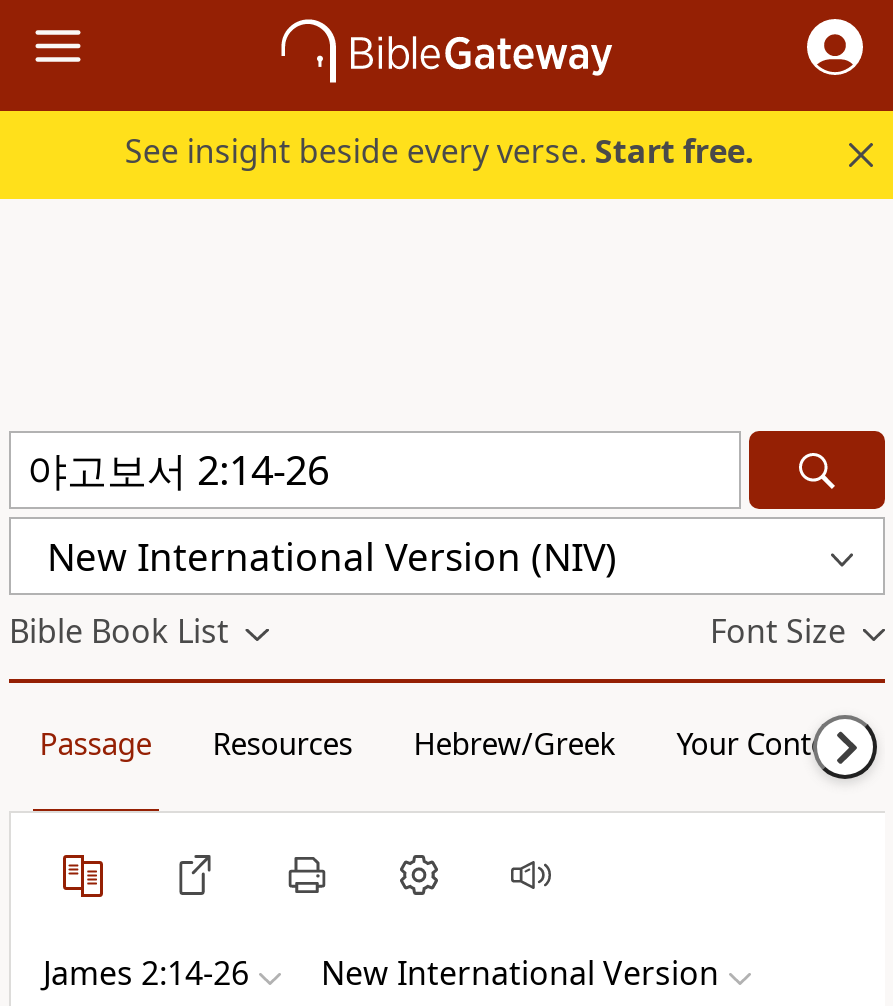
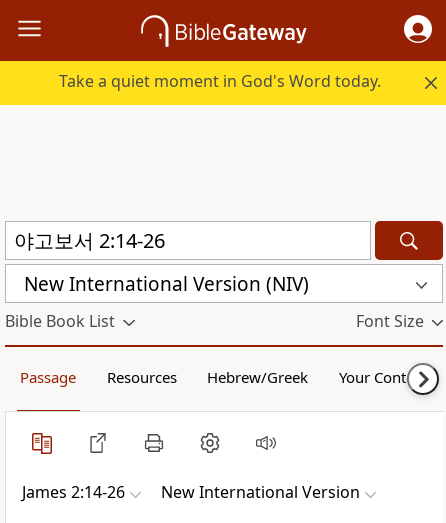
[125,129,755,173] See insight beside every verse. Start free. -> [59,70,381,92] Take a quiet moment in God's Word today.

